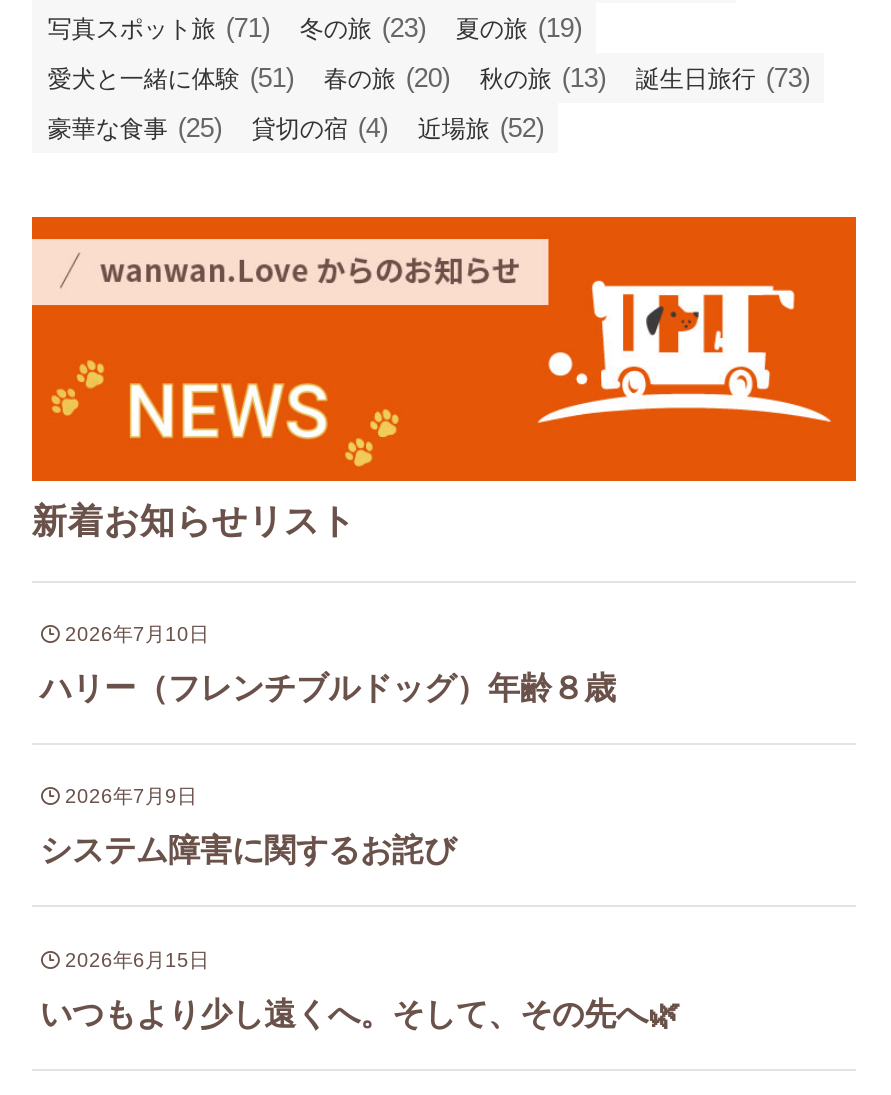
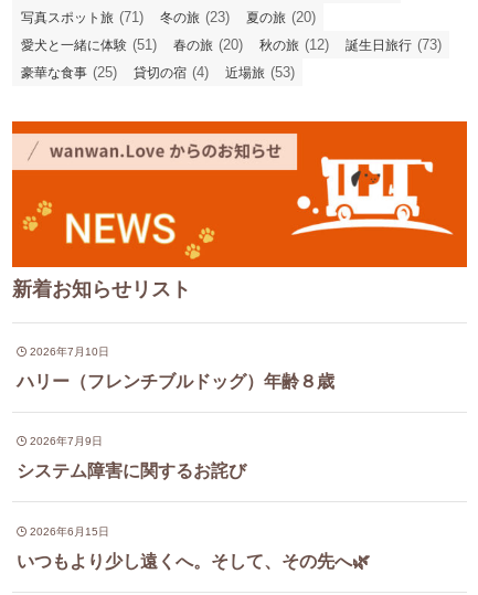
[48,13,582,43] 写真スポット旅(71) 冬の旅(23) 夏の旅(19) -> [21,9,316,25] 写真スポット旅(71) 冬の旅(23) 夏の旅(20)
[48,63,810,93] 愛犬と一緒に体験(51) 春の旅(20) 秋の旅(13) 誕生日旅行(73) -> [21,36,441,53] 愛犬と一緒に体験(51) 春の旅(20) 秋の旅(12) 誕生日旅行(73)
[48,113,544,143] 豪華な食事(25) 貸切の宿(4) 近場旅(52) -> [21,64,295,80] 豪華な食事(25) 貸切の宿(4) 近場旅(53)

